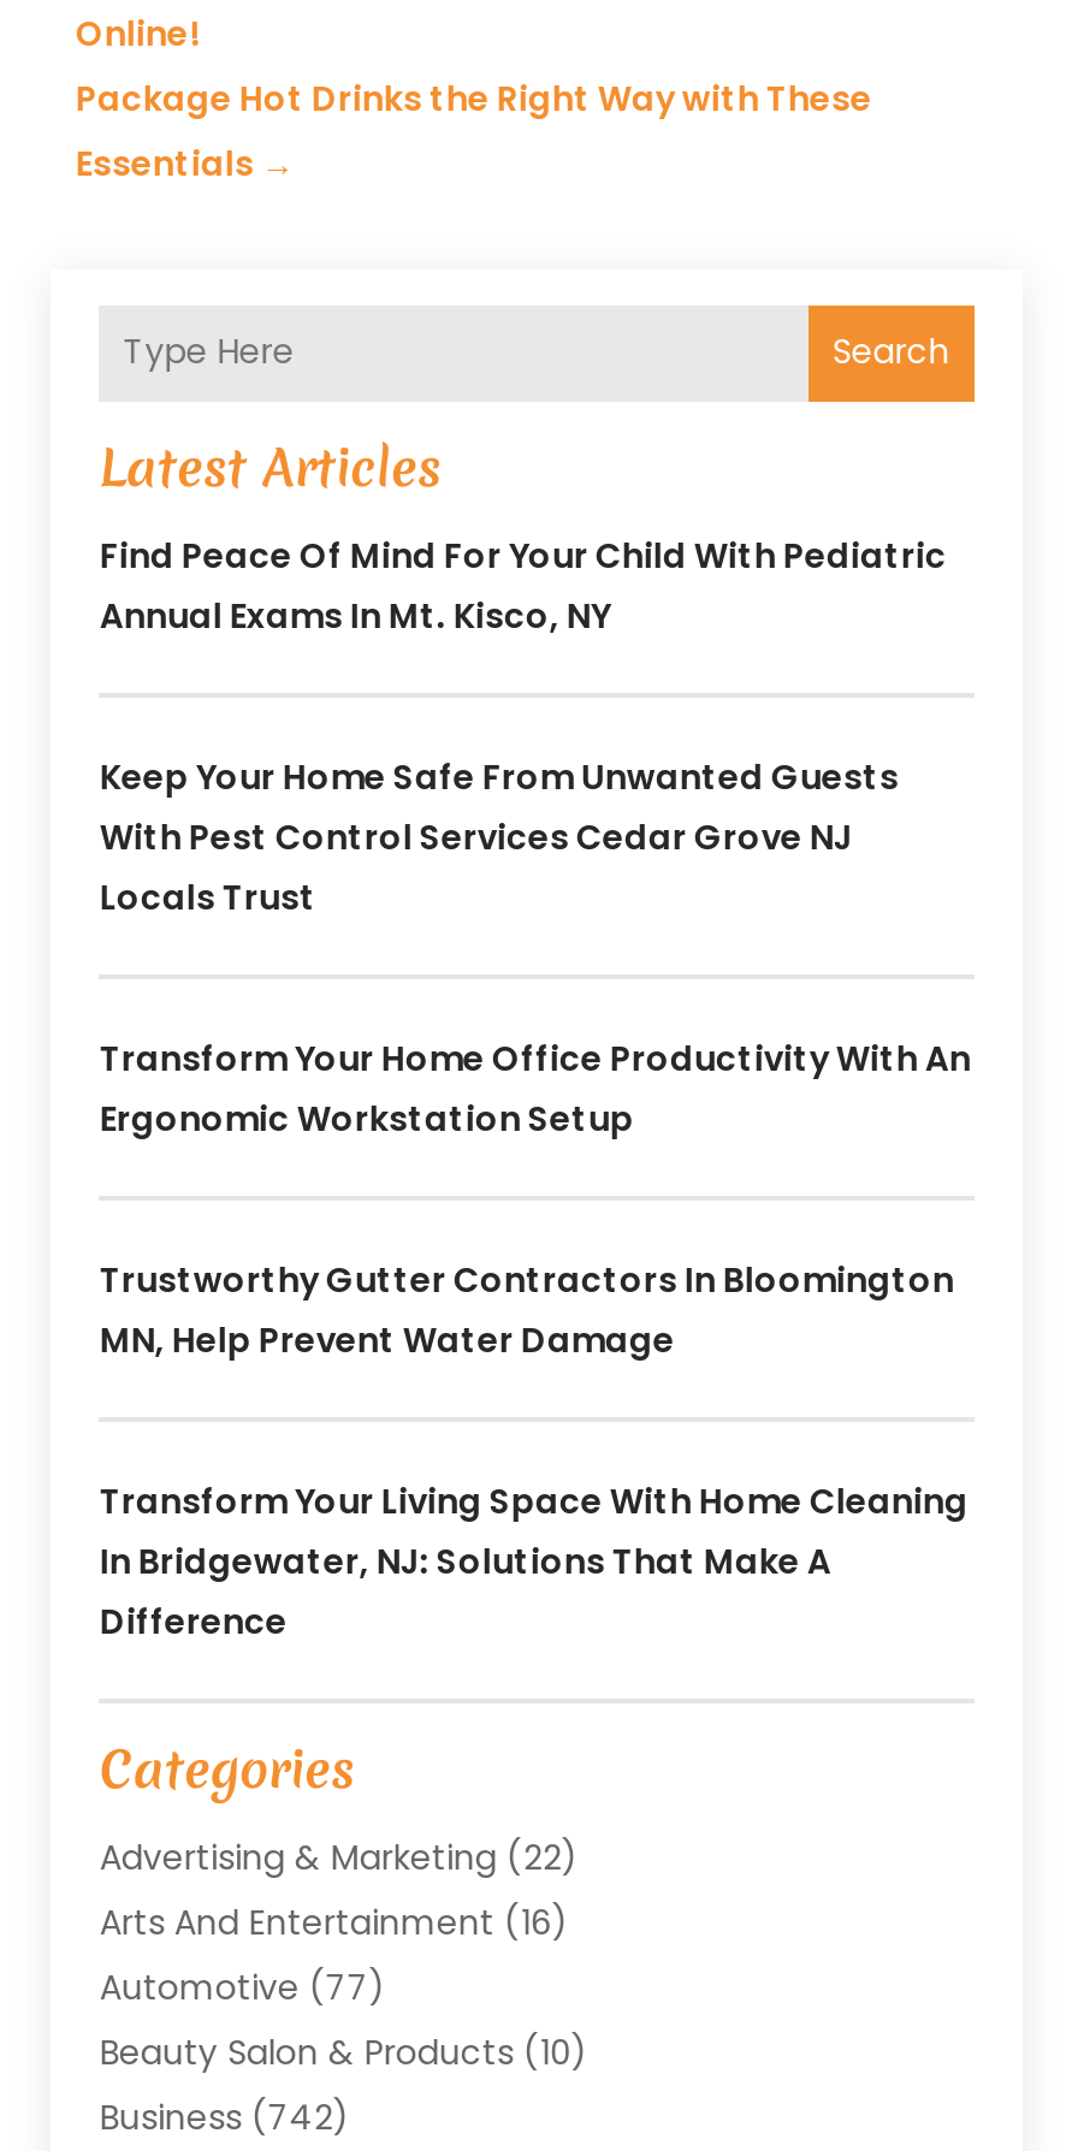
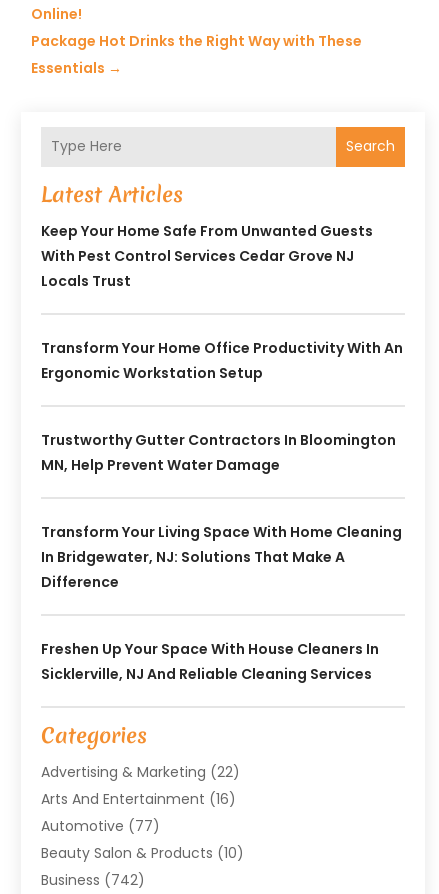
[100,531,947,639] Find Peace Of Mind For Your Child With Pediatric | Annual Exams In Mt. Kisco, NY -> none
moved [100,752,971,1645] -> [41,221,403,592]: Keep Your Home Safe From Unwanted Guests | With Pest Control Services Cedar Grove NJ | Locals Trust | ... | In Bridgewater, NJ: Solutions That Make A | Difference
none -> [41,639,379,684] Freshen Up Your Space With House Cleaners In | Sicklerville, NJ And Reliable Cleaning Services

